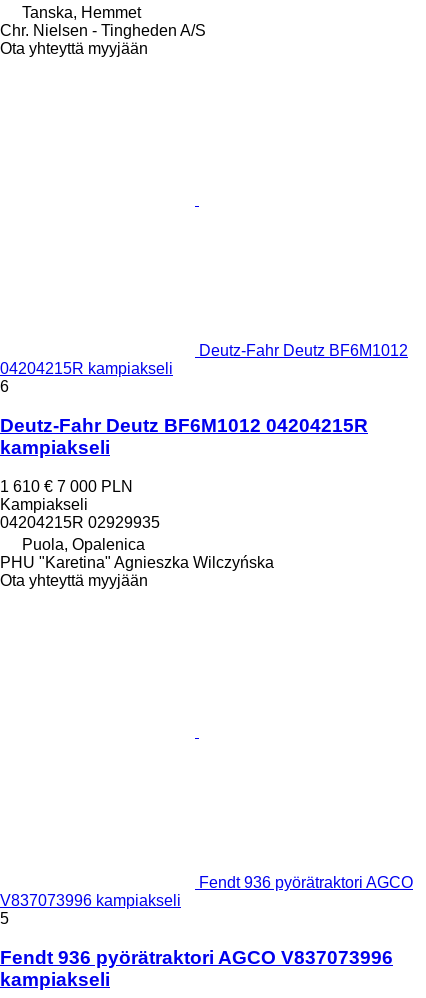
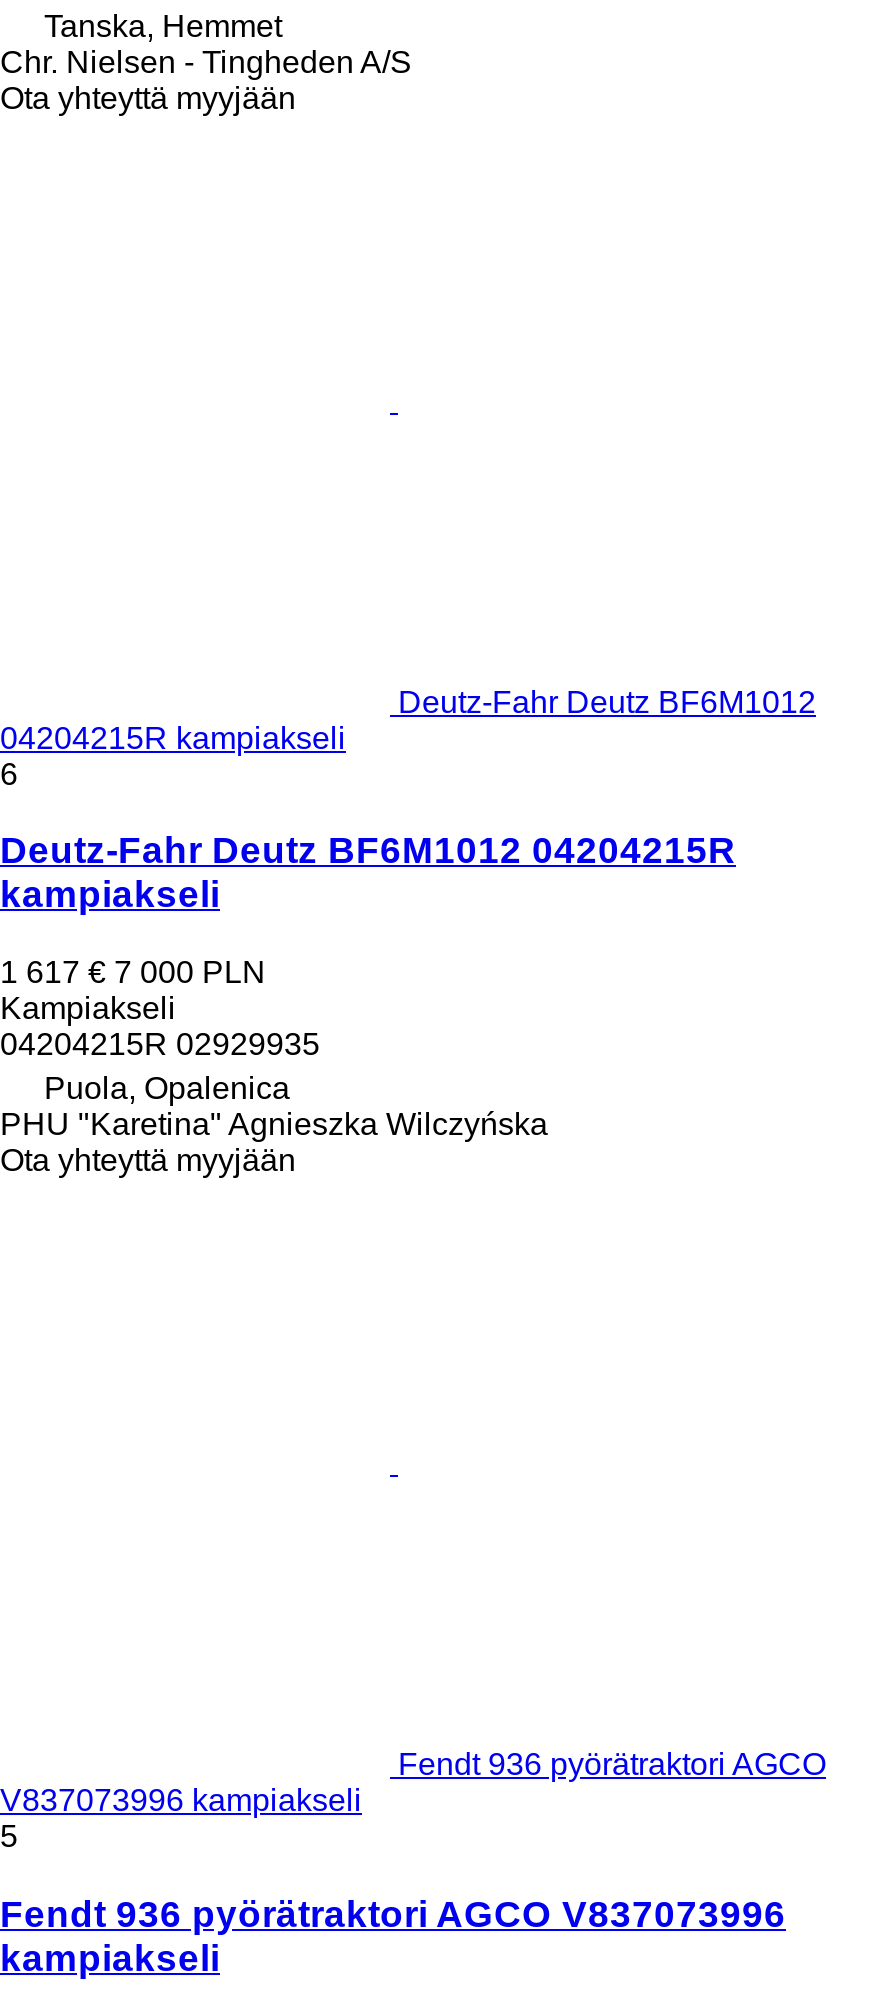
[0,478,133,495] 1 610 € 7 000 PLN -> [0,956,266,990] 1 617 € 7 000 PLN

